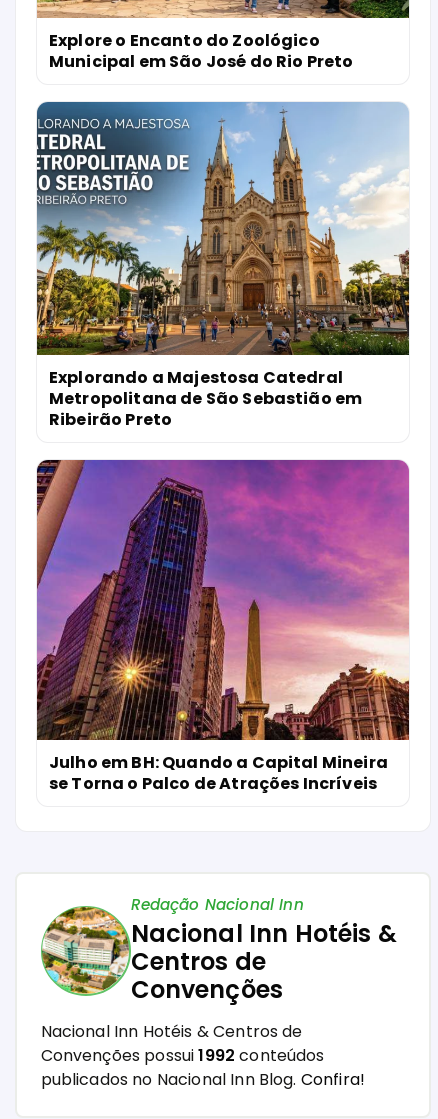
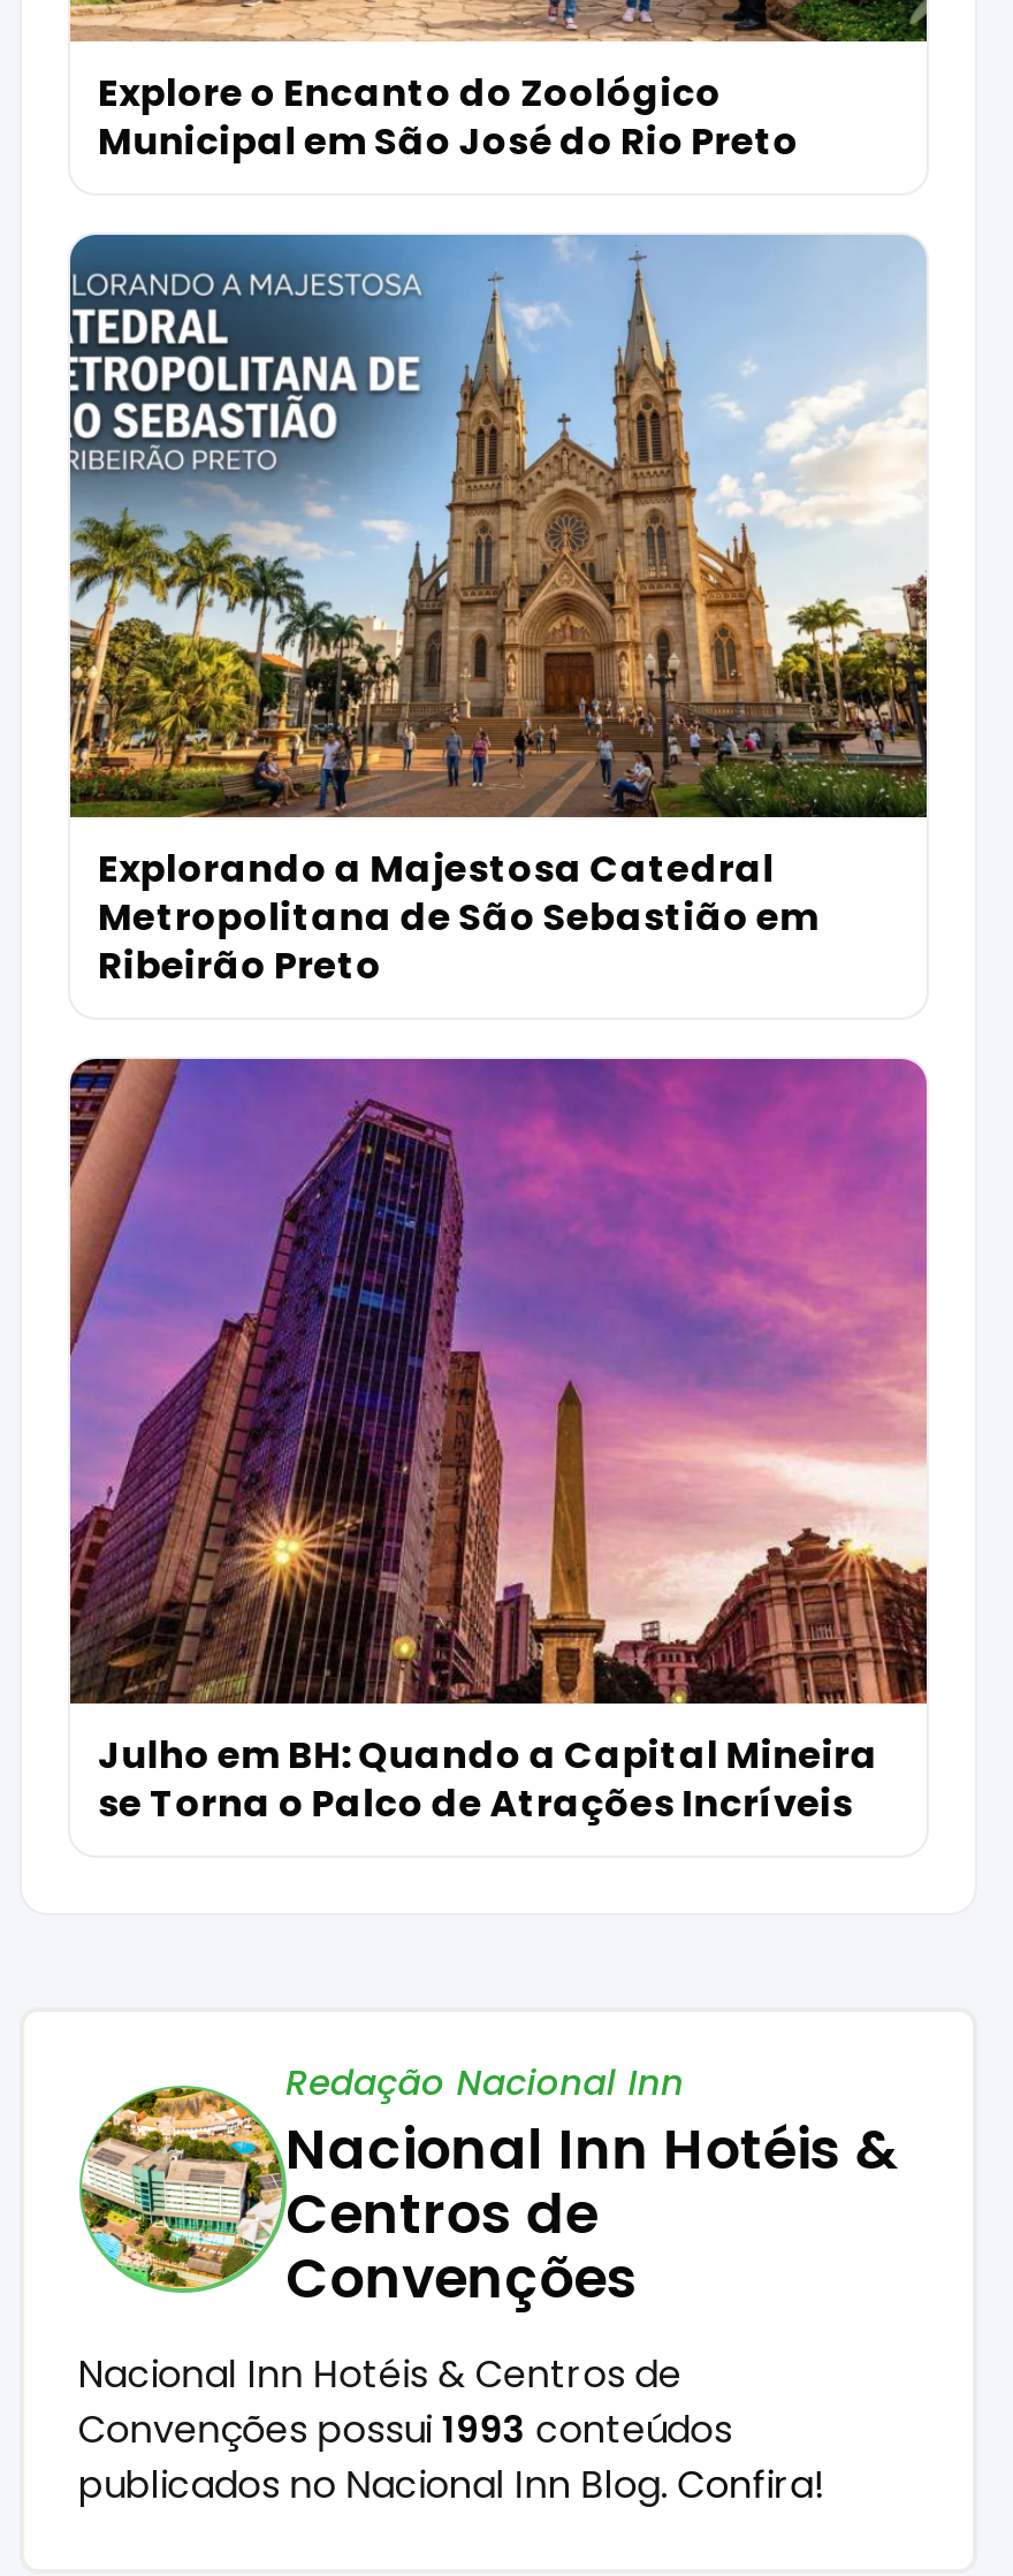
[40,1044,325,1067] Convenções possui 1992 conteúdos -> [78,2403,732,2456] Convenções possui 1993 conteúdos

